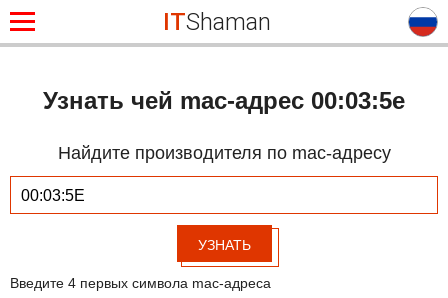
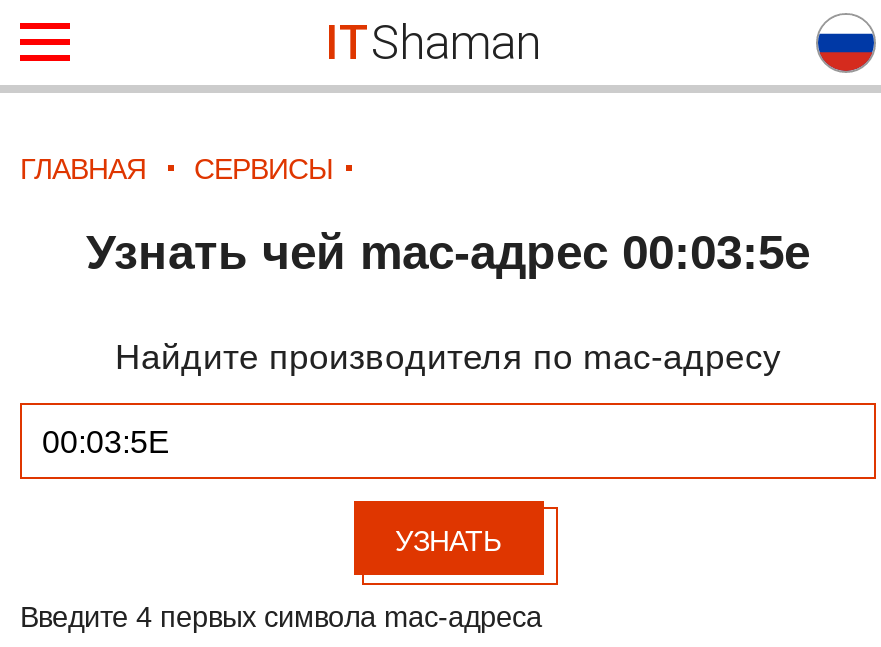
none -> [20,153,332,185] ГЛАВНАЯ | СЕРВИСЫ

